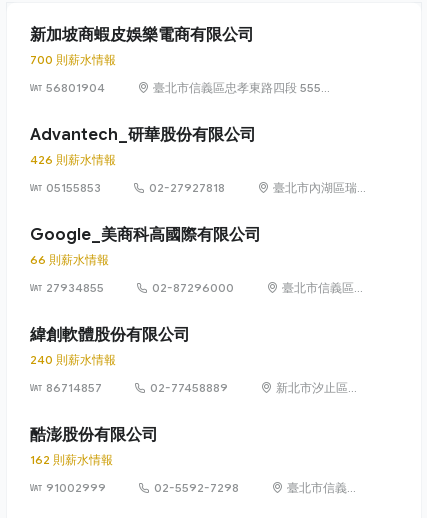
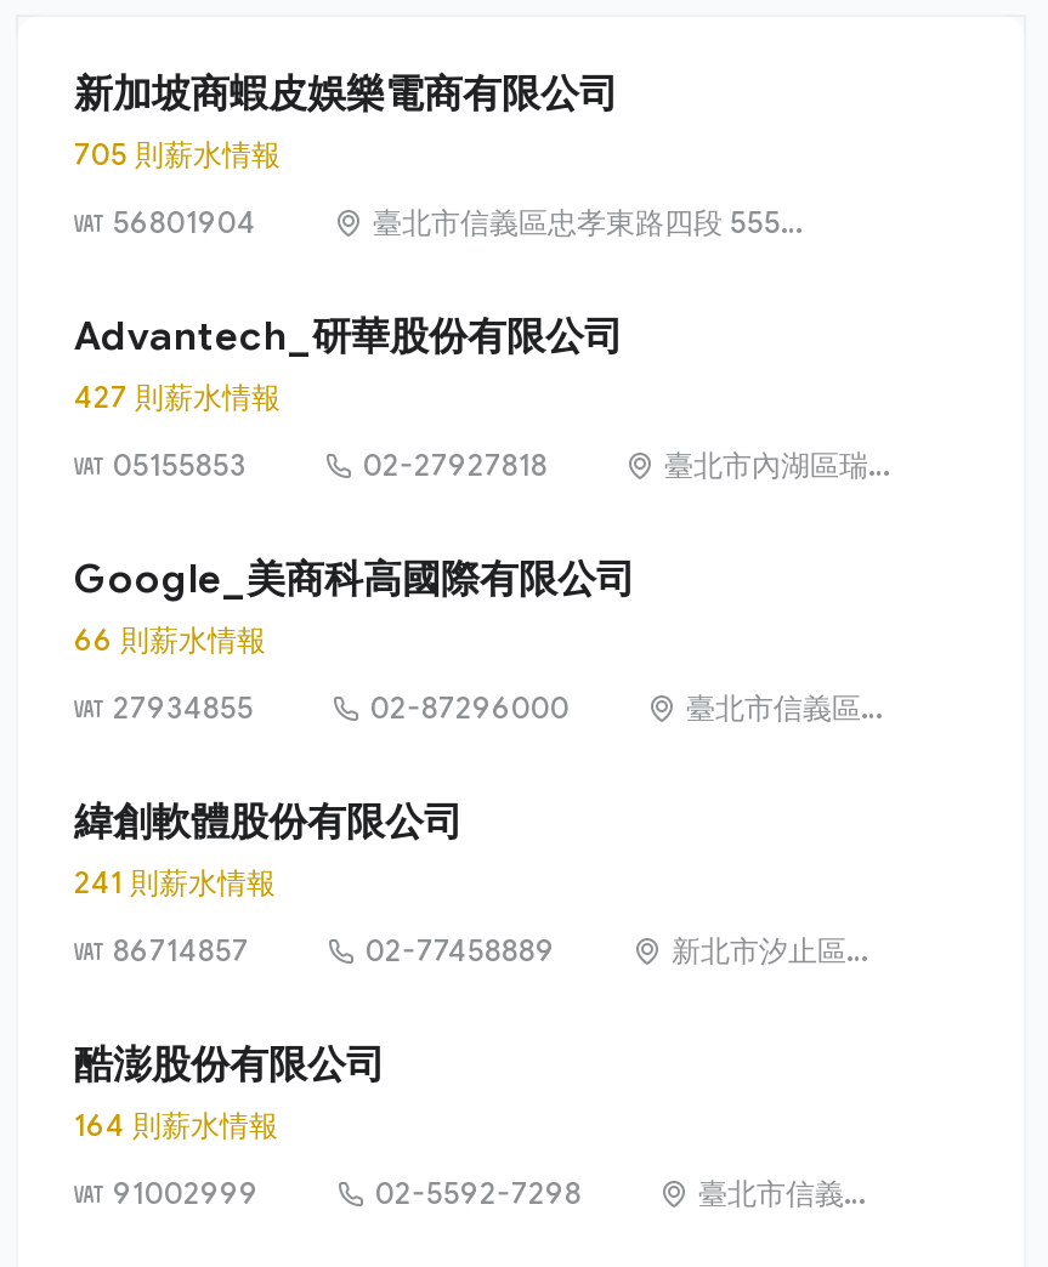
[30,52,116,67] 700 則薪水情報 -> [74,136,281,172] 705 則薪水情報
[30,152,116,167] 426 則薪水情報 -> [74,379,281,415] 427 則薪水情報
[30,352,116,367] 240 則薪水情報 -> [74,864,276,900] 241 則薪水情報
[30,452,113,467] 162 則薪水情報 -> [74,1107,278,1143] 164 則薪水情報

